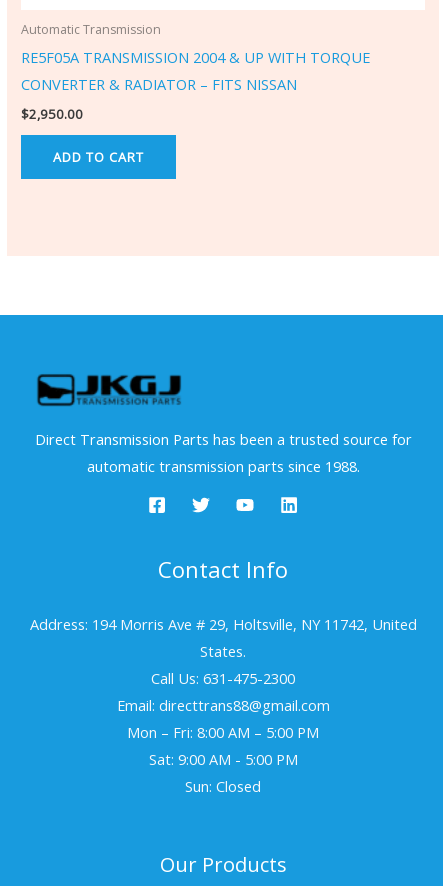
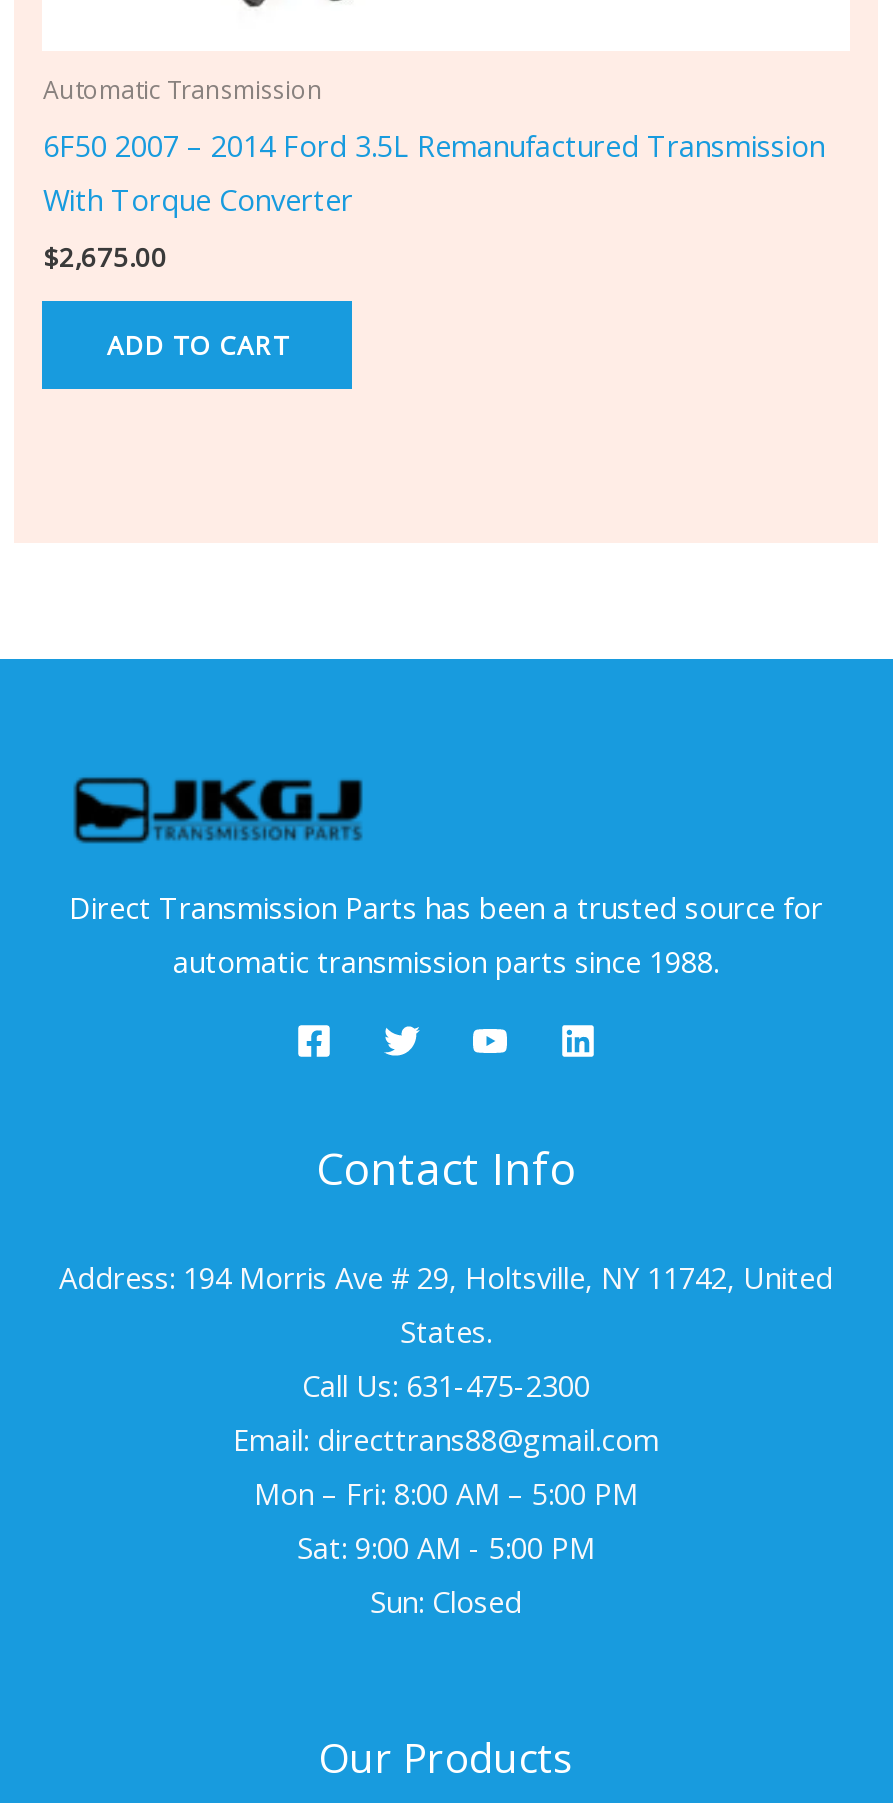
[21,47,370,94] RE5F05A TRANSMISSION 2004 & UP WITH TORQUE | CONVERTER & RADIATOR – FITS NISSAN -> [43,125,825,219] 6F50 2007 – 2014 Ford 3.5L Remanufactured Transmission | With Torque Converter
[21,104,83,122] $2,950.00 -> [43,239,167,275] $2,675.00

